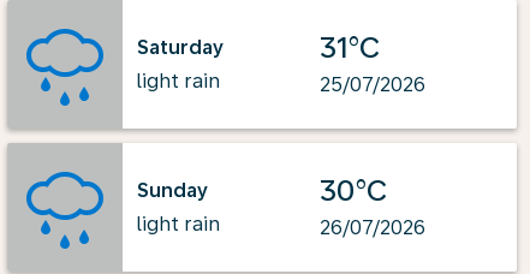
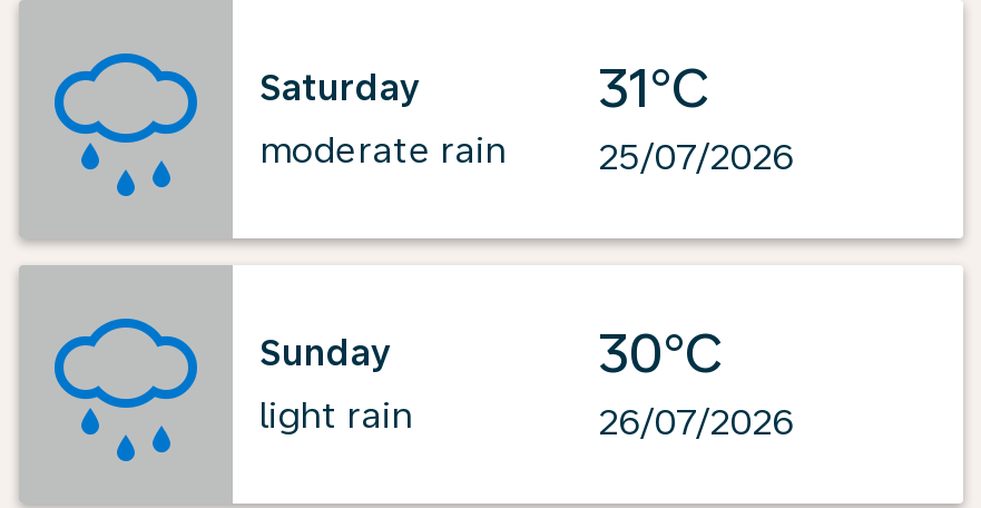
[137,69,220,92] light rain -> [259,128,507,170] moderate rain

